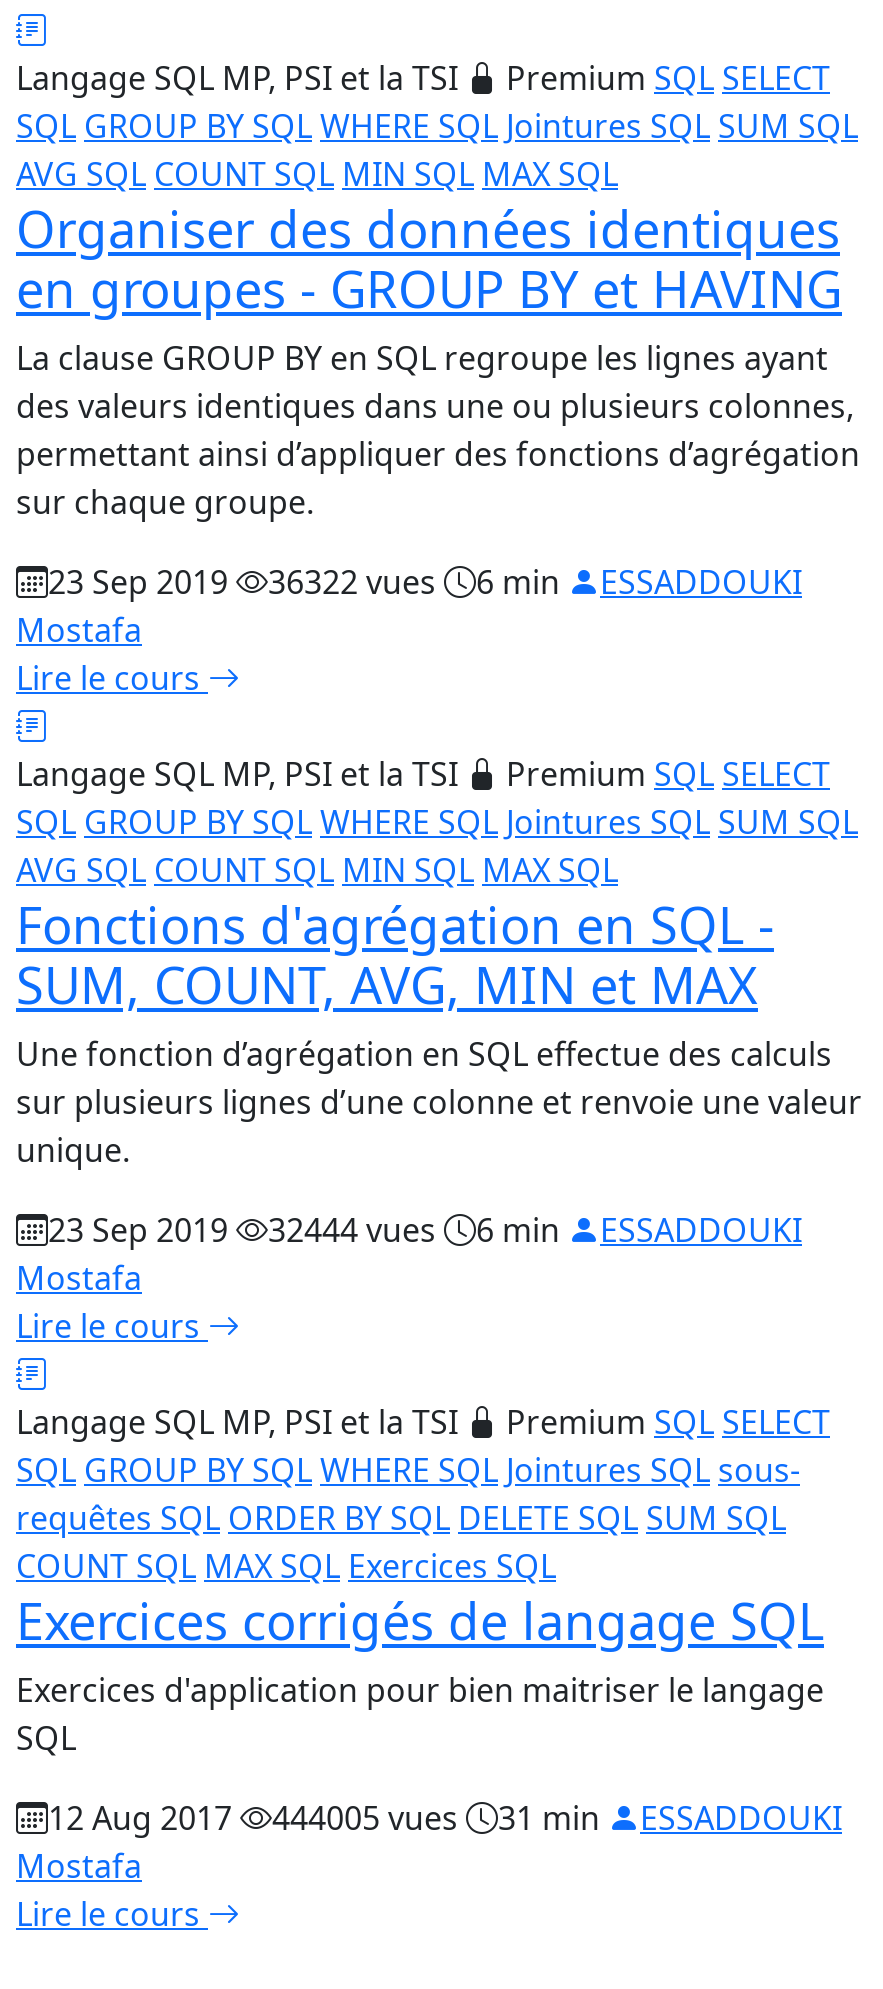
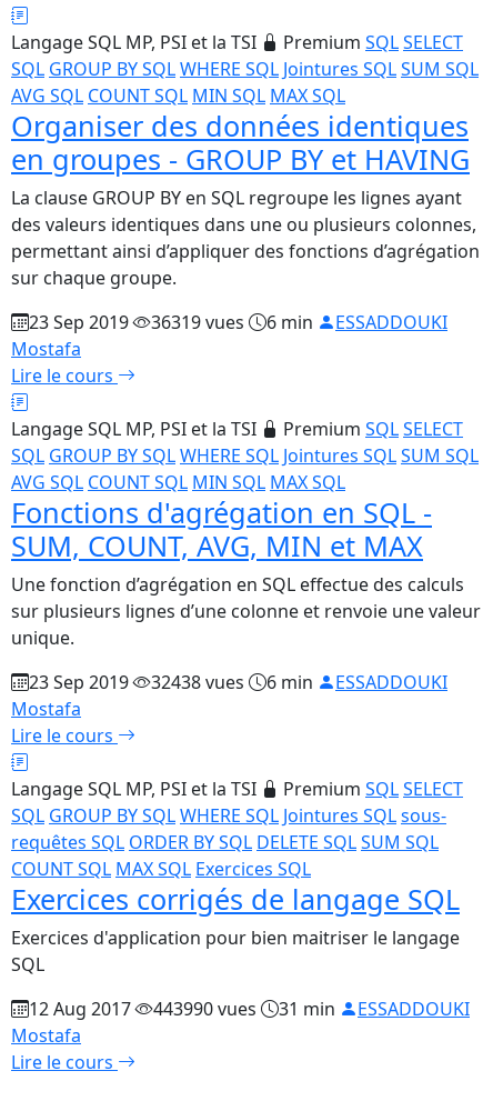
[48,559,802,603] 23 Sep 2019 36322 vues 6 min ESSADDOUKI -> [29,310,447,334] 23 Sep 2019 36319 vues 6 min ESSADDOUKI
[48,1207,802,1251] 23 Sep 2019 32444 vues 6 min ESSADDOUKI -> [29,669,447,694] 23 Sep 2019 32438 vues 6 min ESSADDOUKI
[48,1795,842,1839] 12 Aug 2017 444005 vues 31 min ESSADDOUKI -> [29,996,470,1021] 12 Aug 2017 443990 vues 31 min ESSADDOUKI

